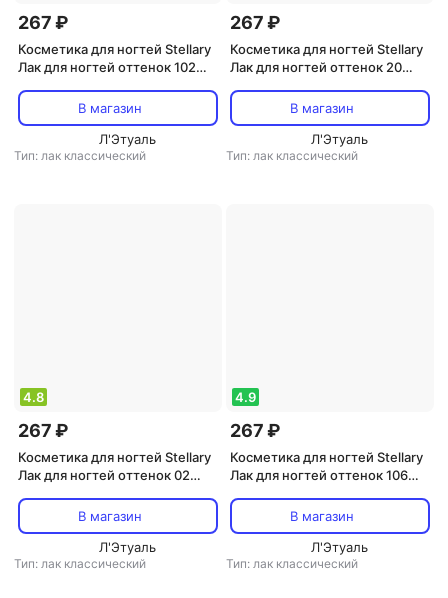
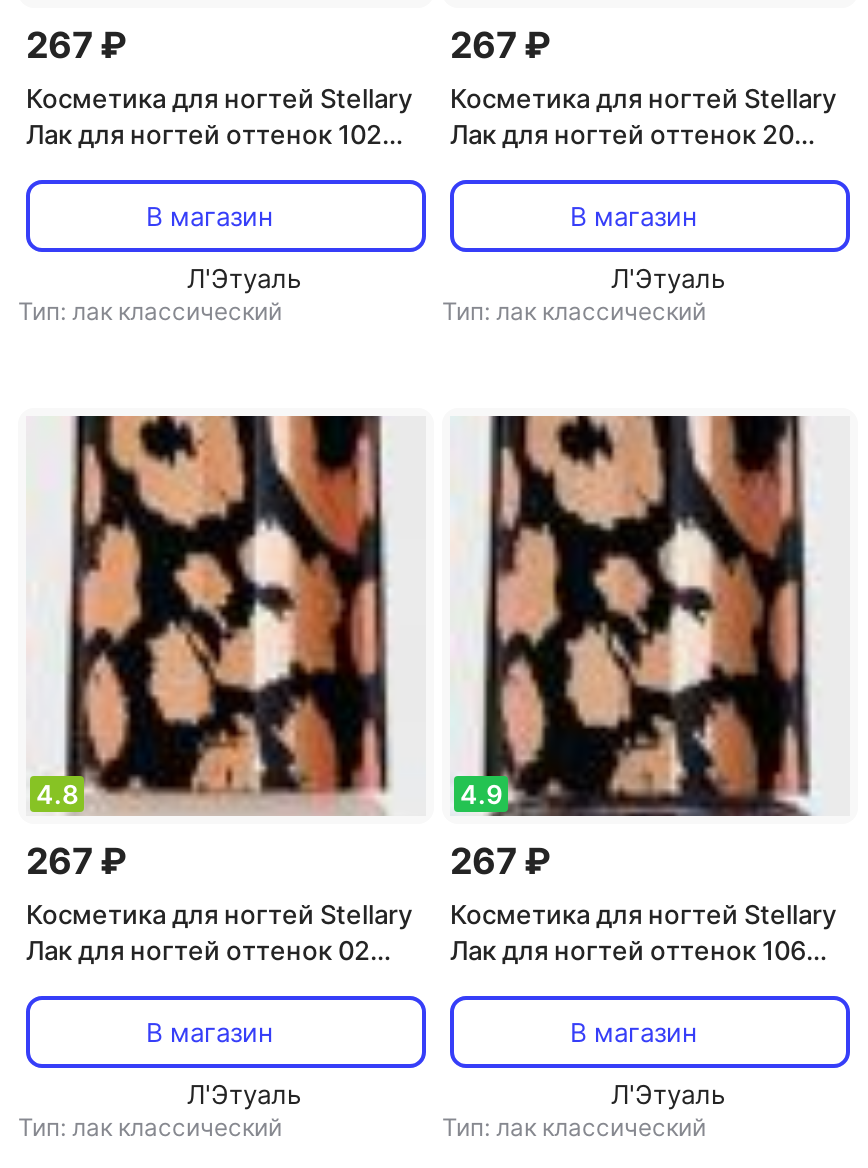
none -> [62,414,394,816] [image]
none -> [478,414,814,818] [image]

